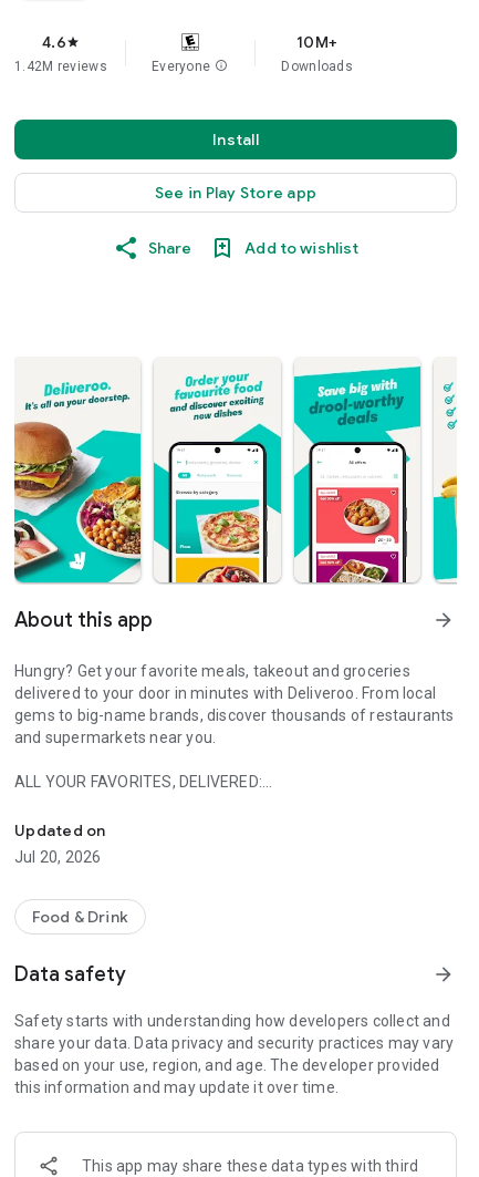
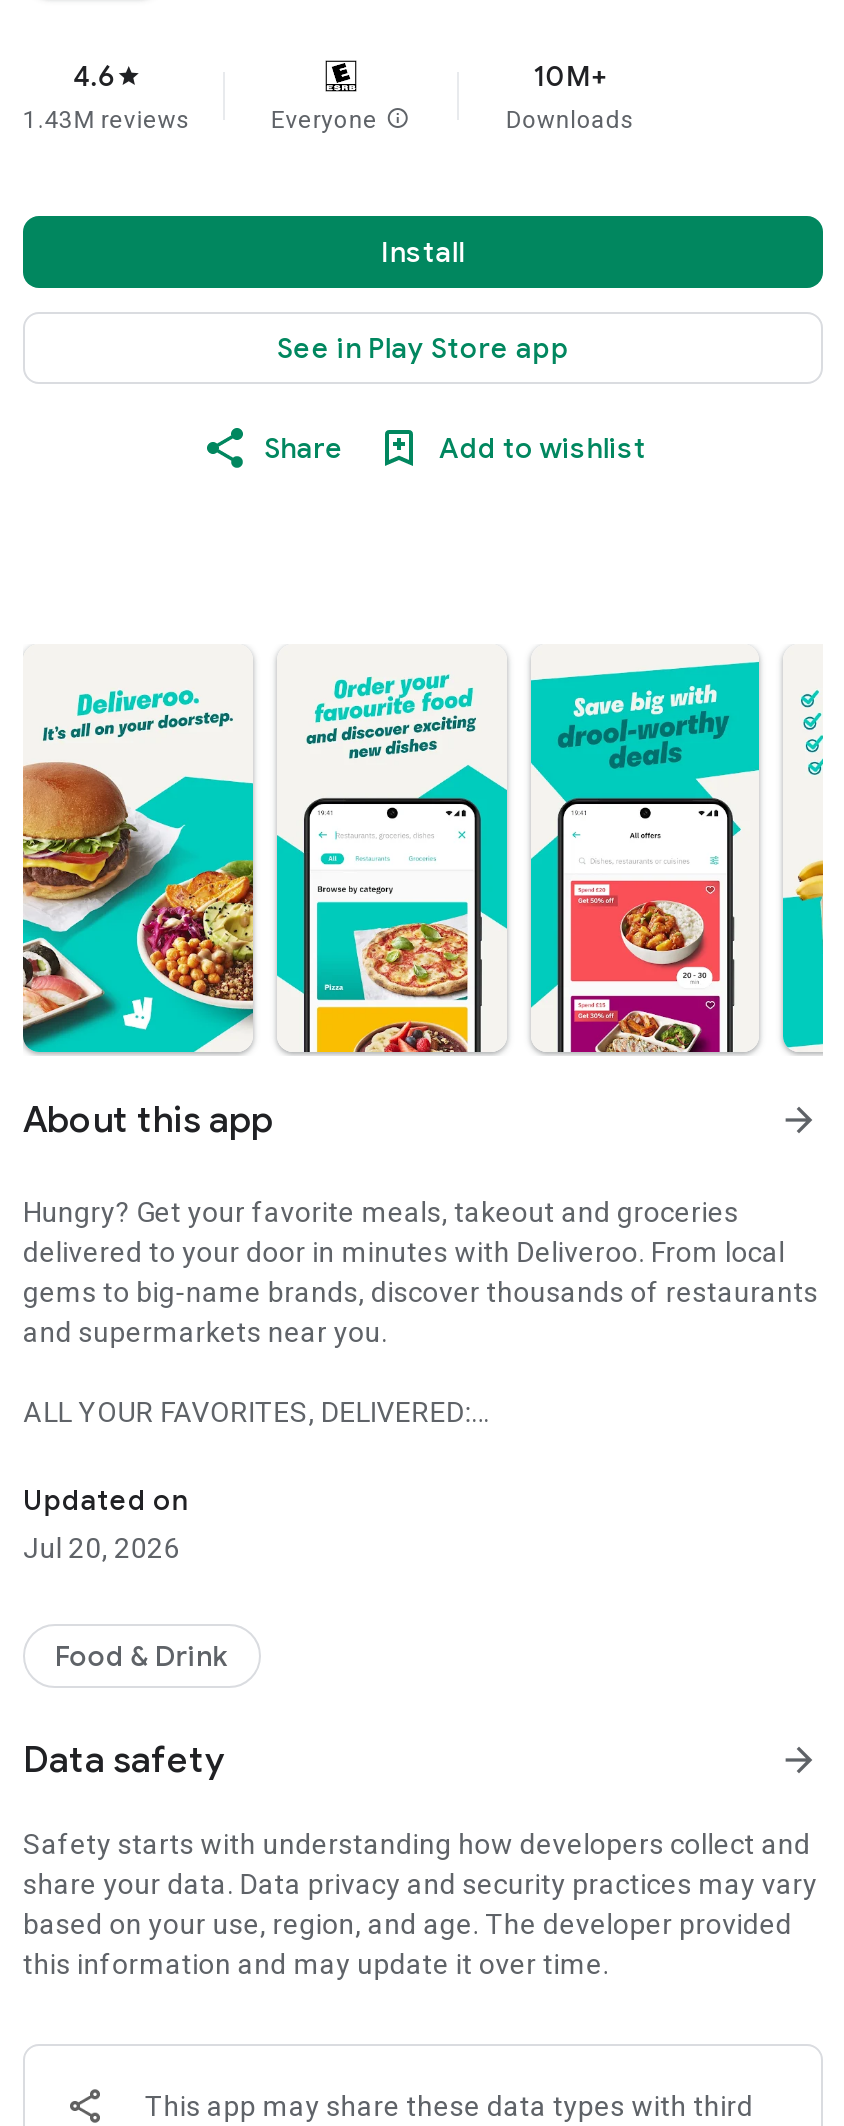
[14,59,107,74] 1.42M reviews -> [23,106,191,134] 1.43M reviews

